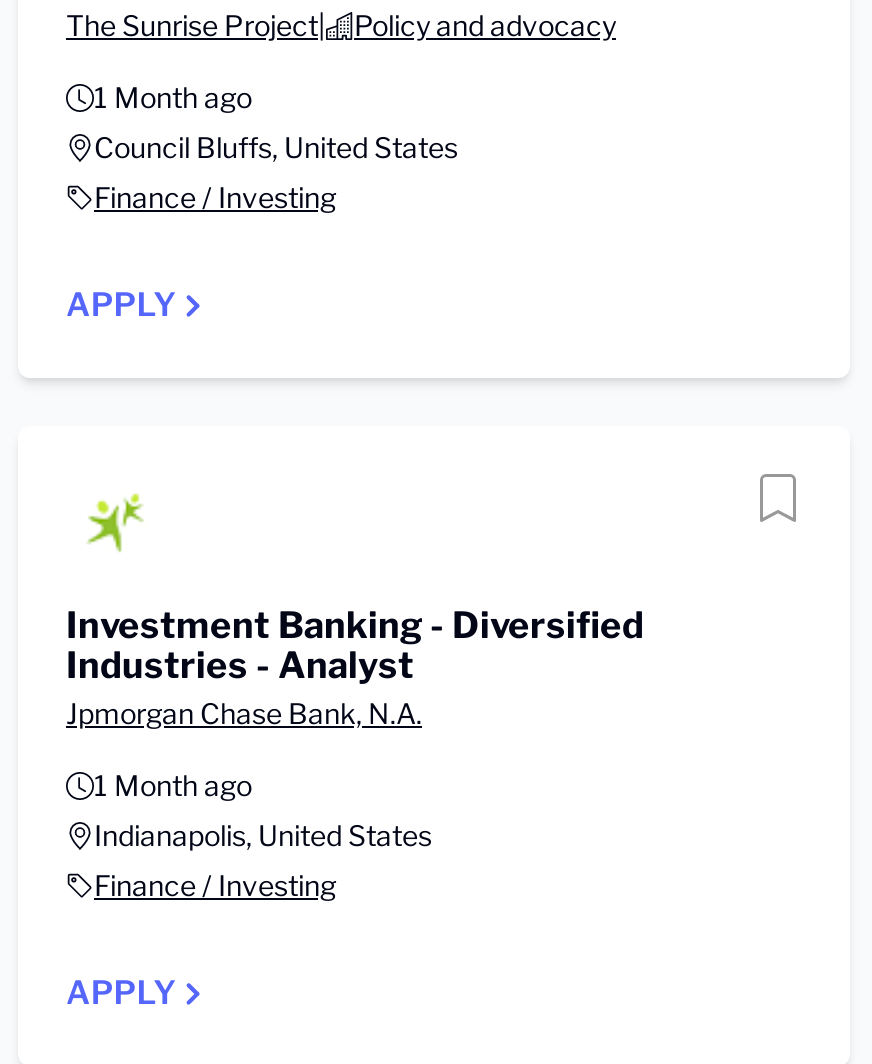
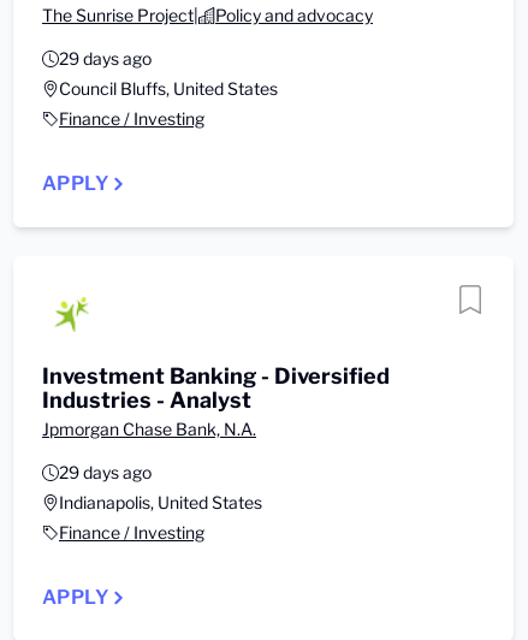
[94,80,252,114] 1 Month ago -> [59,48,152,69] 29 days ago
[94,768,252,802] 1 Month ago -> [59,462,152,482] 29 days ago

